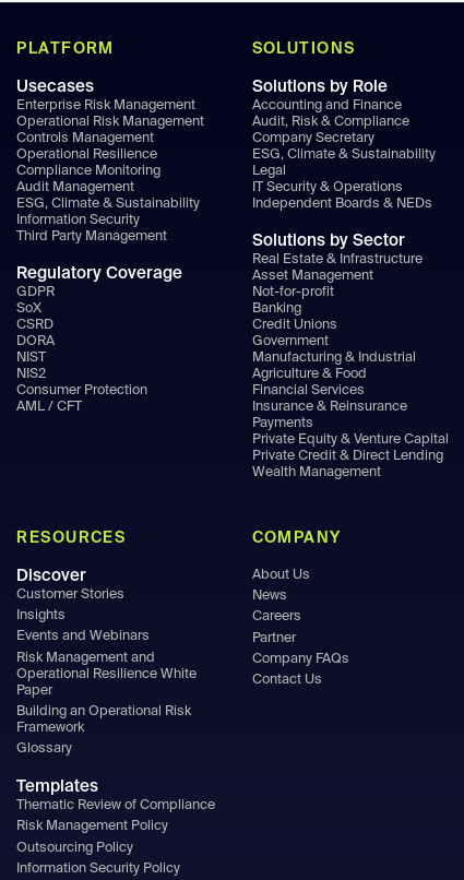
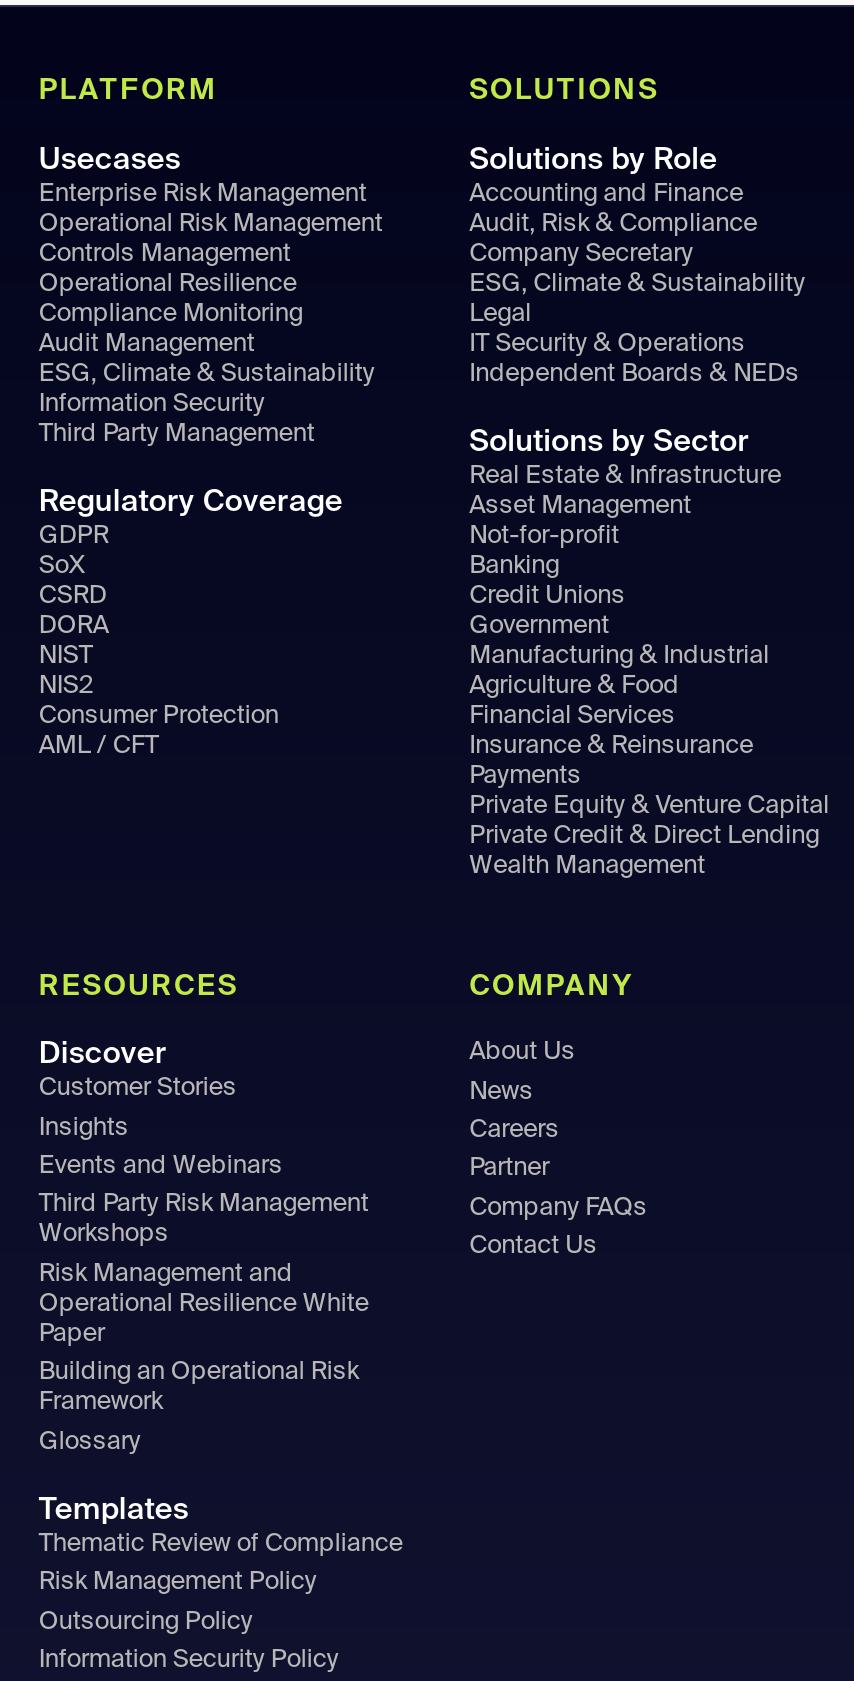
none -> [39,1191,369,1247] Third Party Risk Management | Workshops

